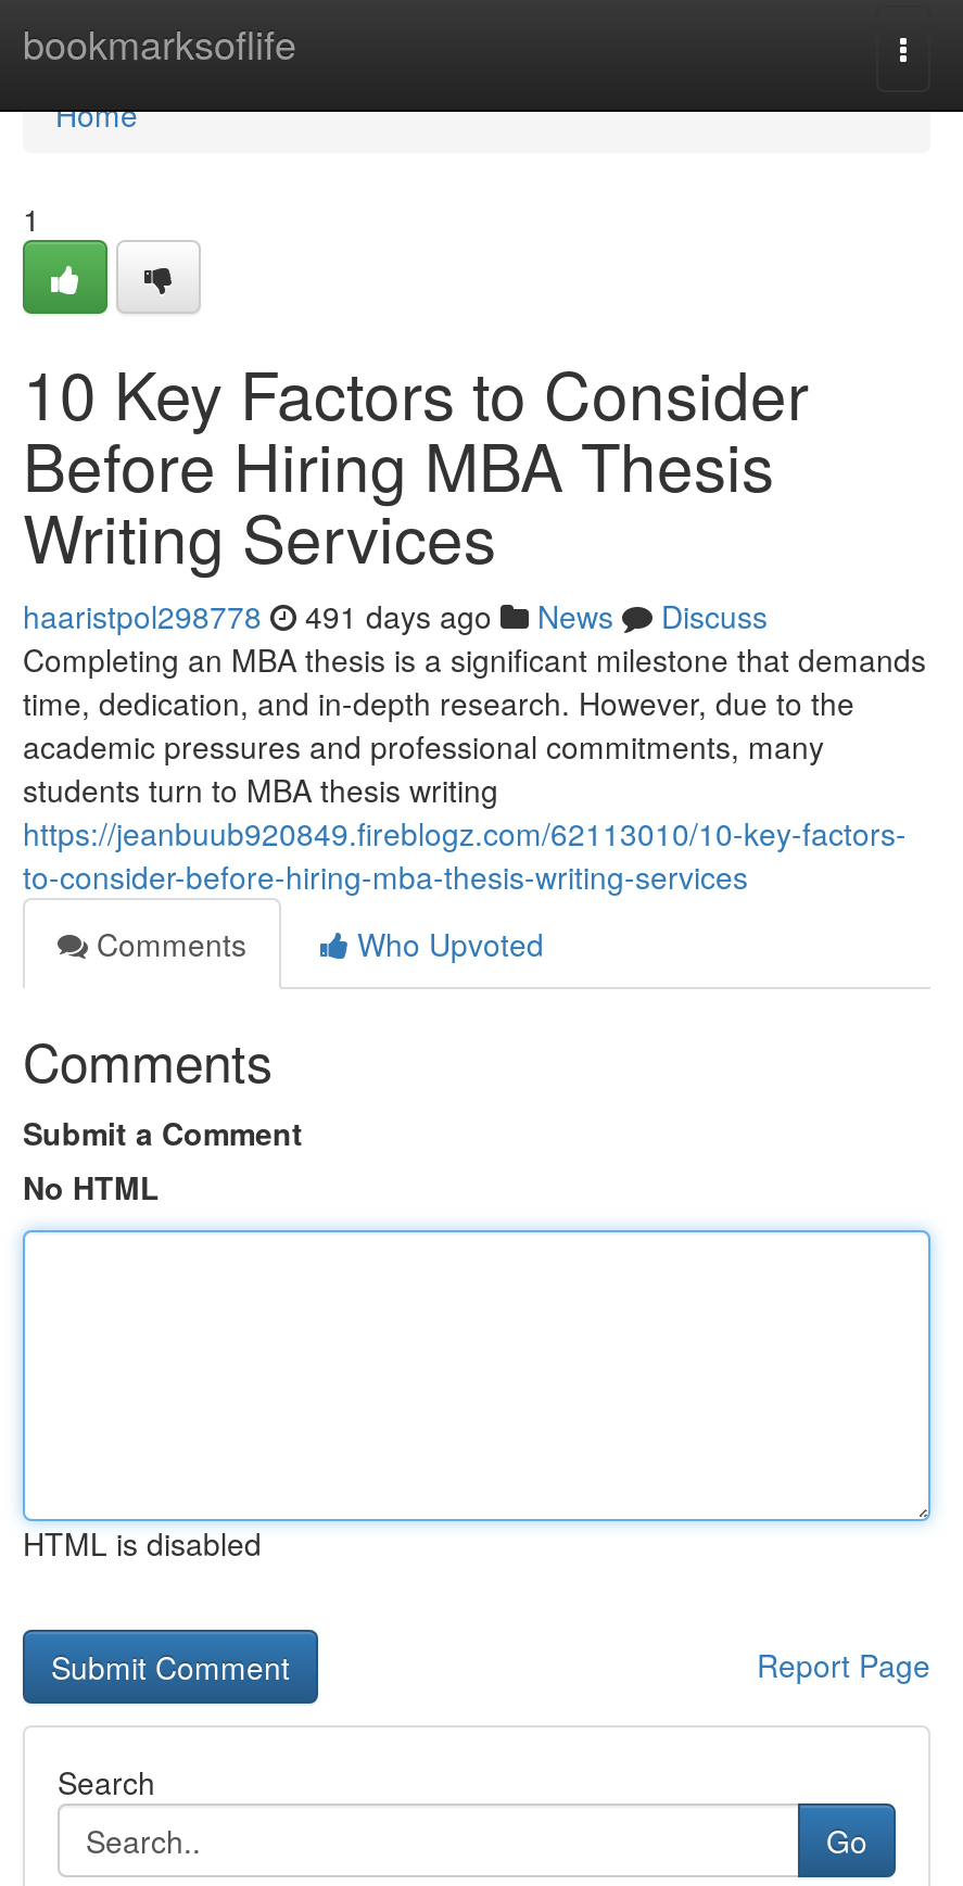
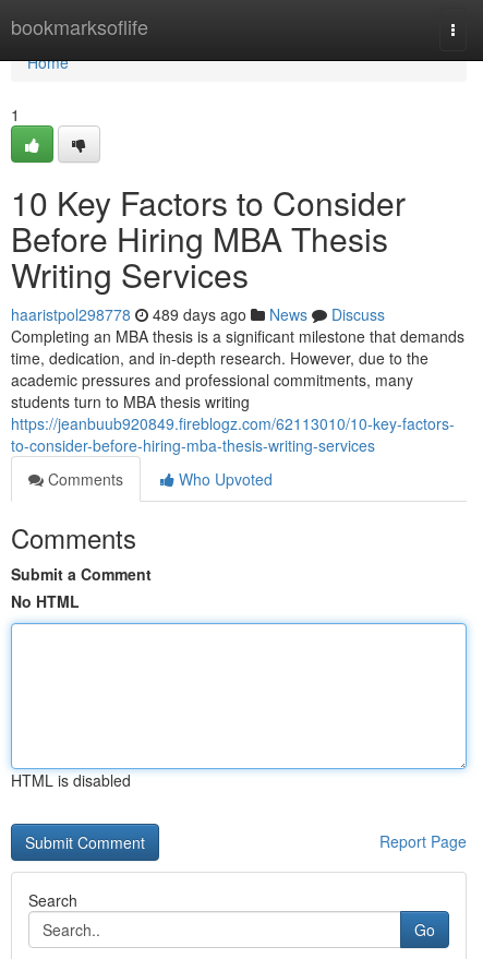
[23,594,768,637] haaristpol298778 491 days ago News Discuss -> [11,303,385,325] haaristpol298778 489 days ago News Discuss

